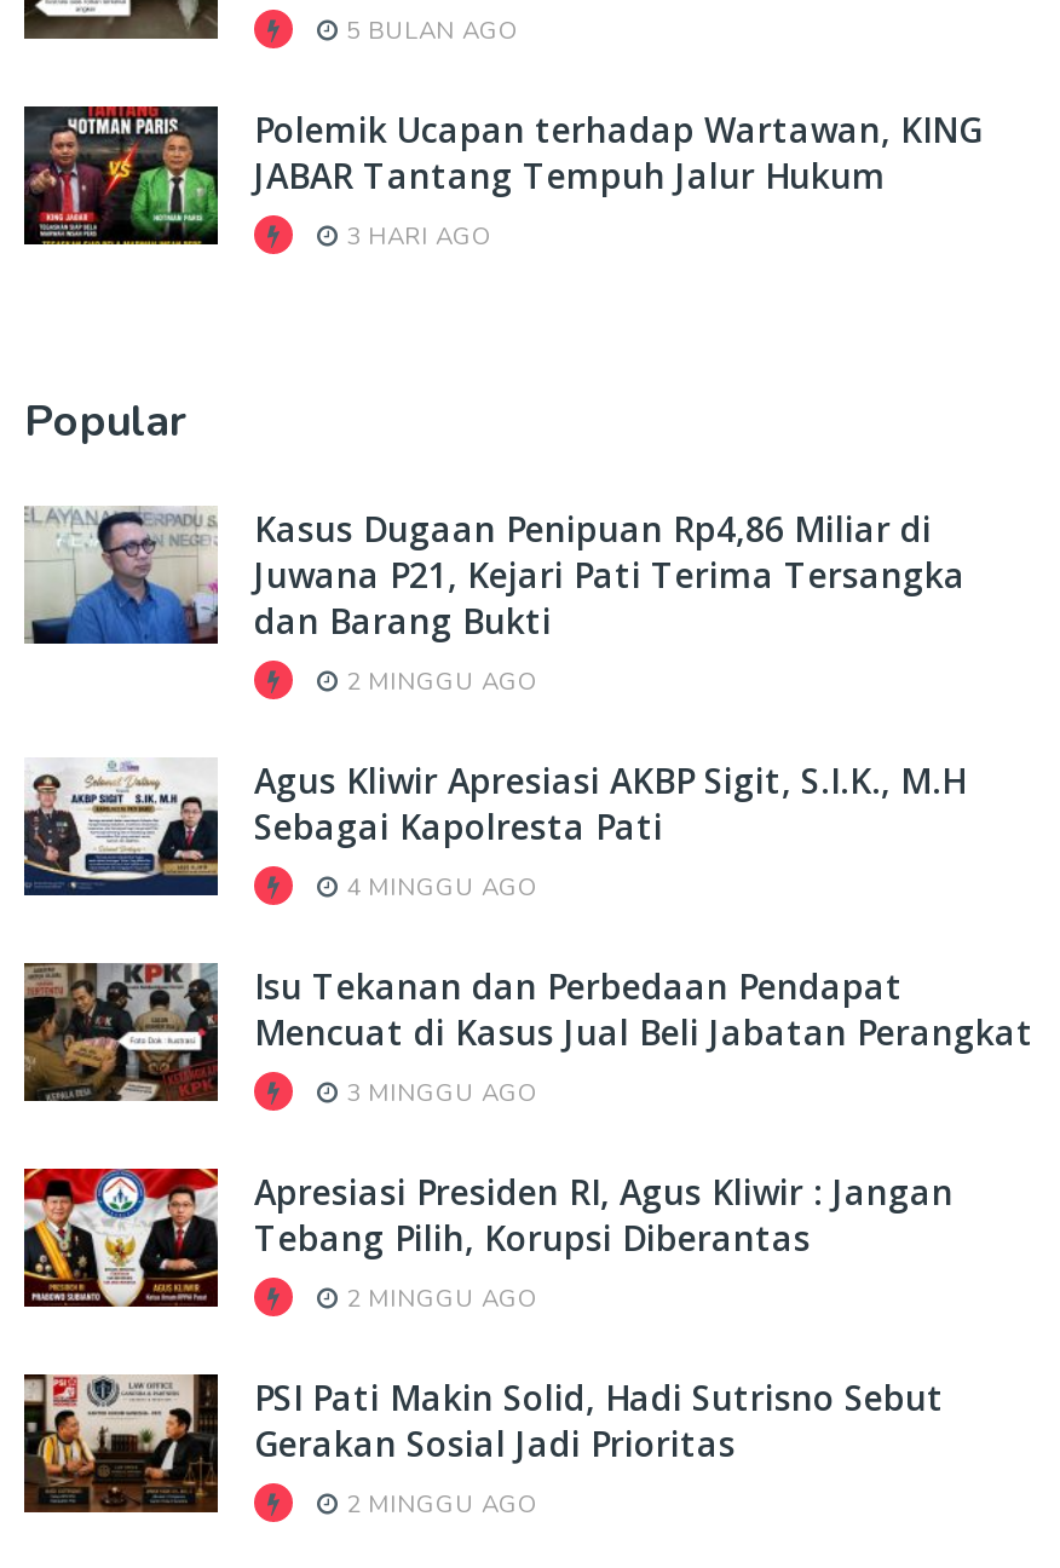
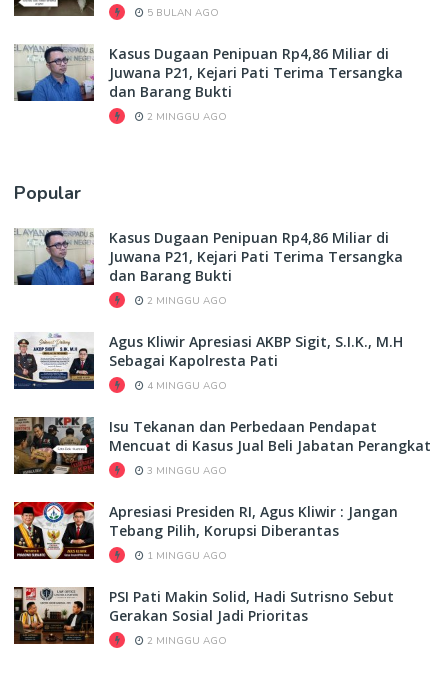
[24,104,983,247] [image] | Polemik Ucapan terhadap Wartawan, KING | JABAR Tantang Tempuh Jalur Hukum -> [15,44,403,102] [image] | Kasus Dugaan Penipuan Rp4,86 Miliar di | Juwana P21, Kejari Pati Terima Tersangka | dan Barang Bukti
[339,220,494,254] 3 HARI AGO -> [144,110,227,124] 2 MINGGU AGO
[339,1282,540,1316] 2 MINGGU AGO -> [144,549,227,563] 1 MINGGU AGO

